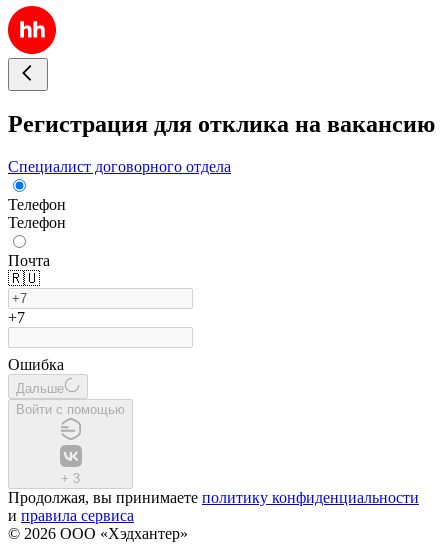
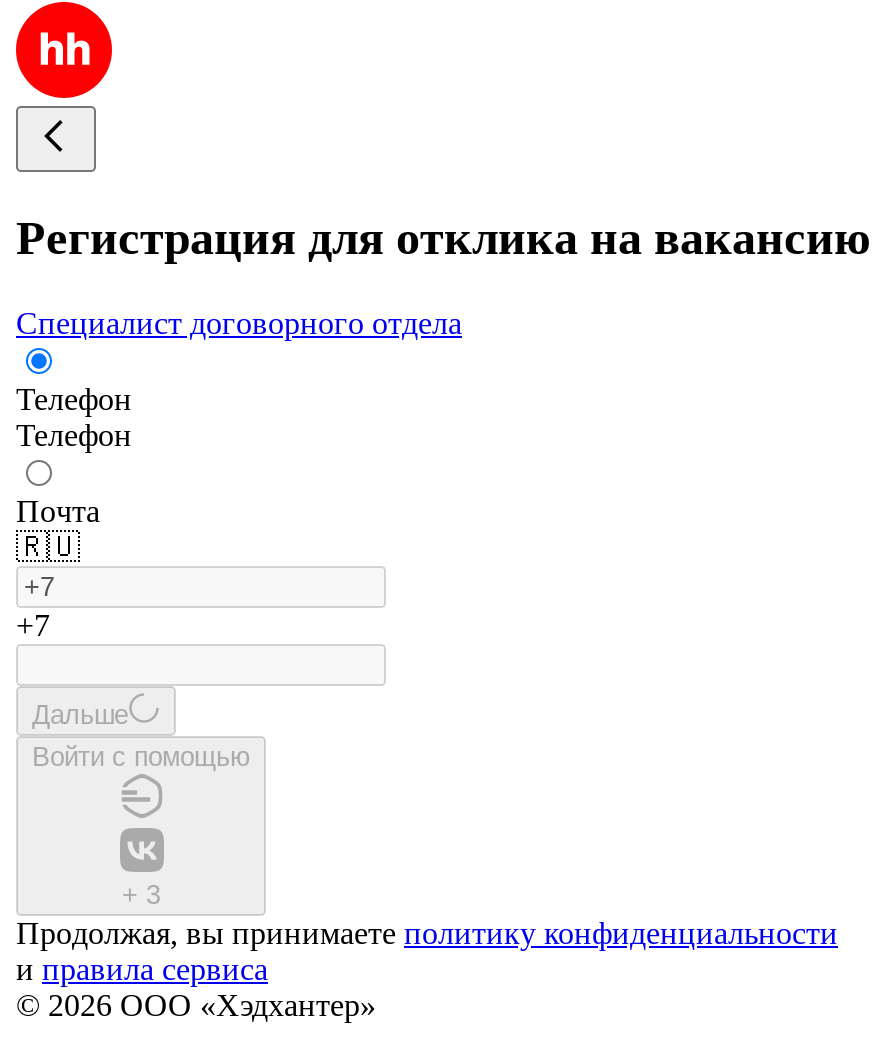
[8,356,64,373] Ошибка -> none

